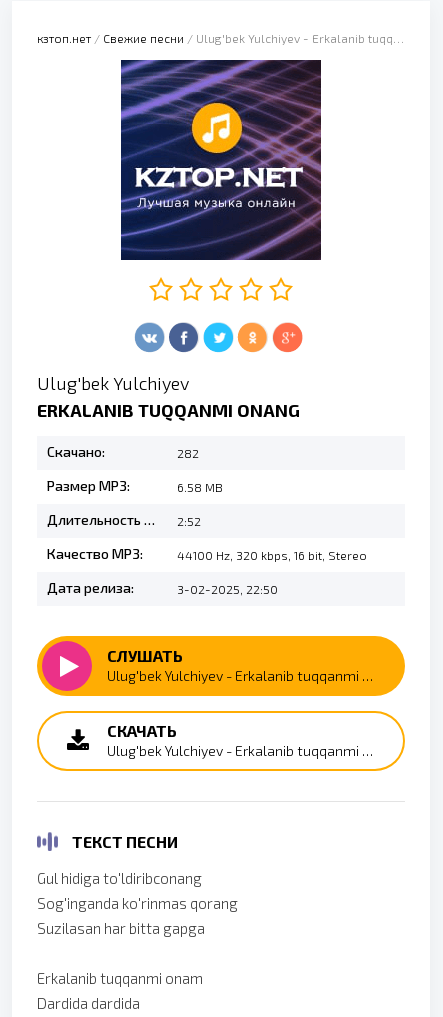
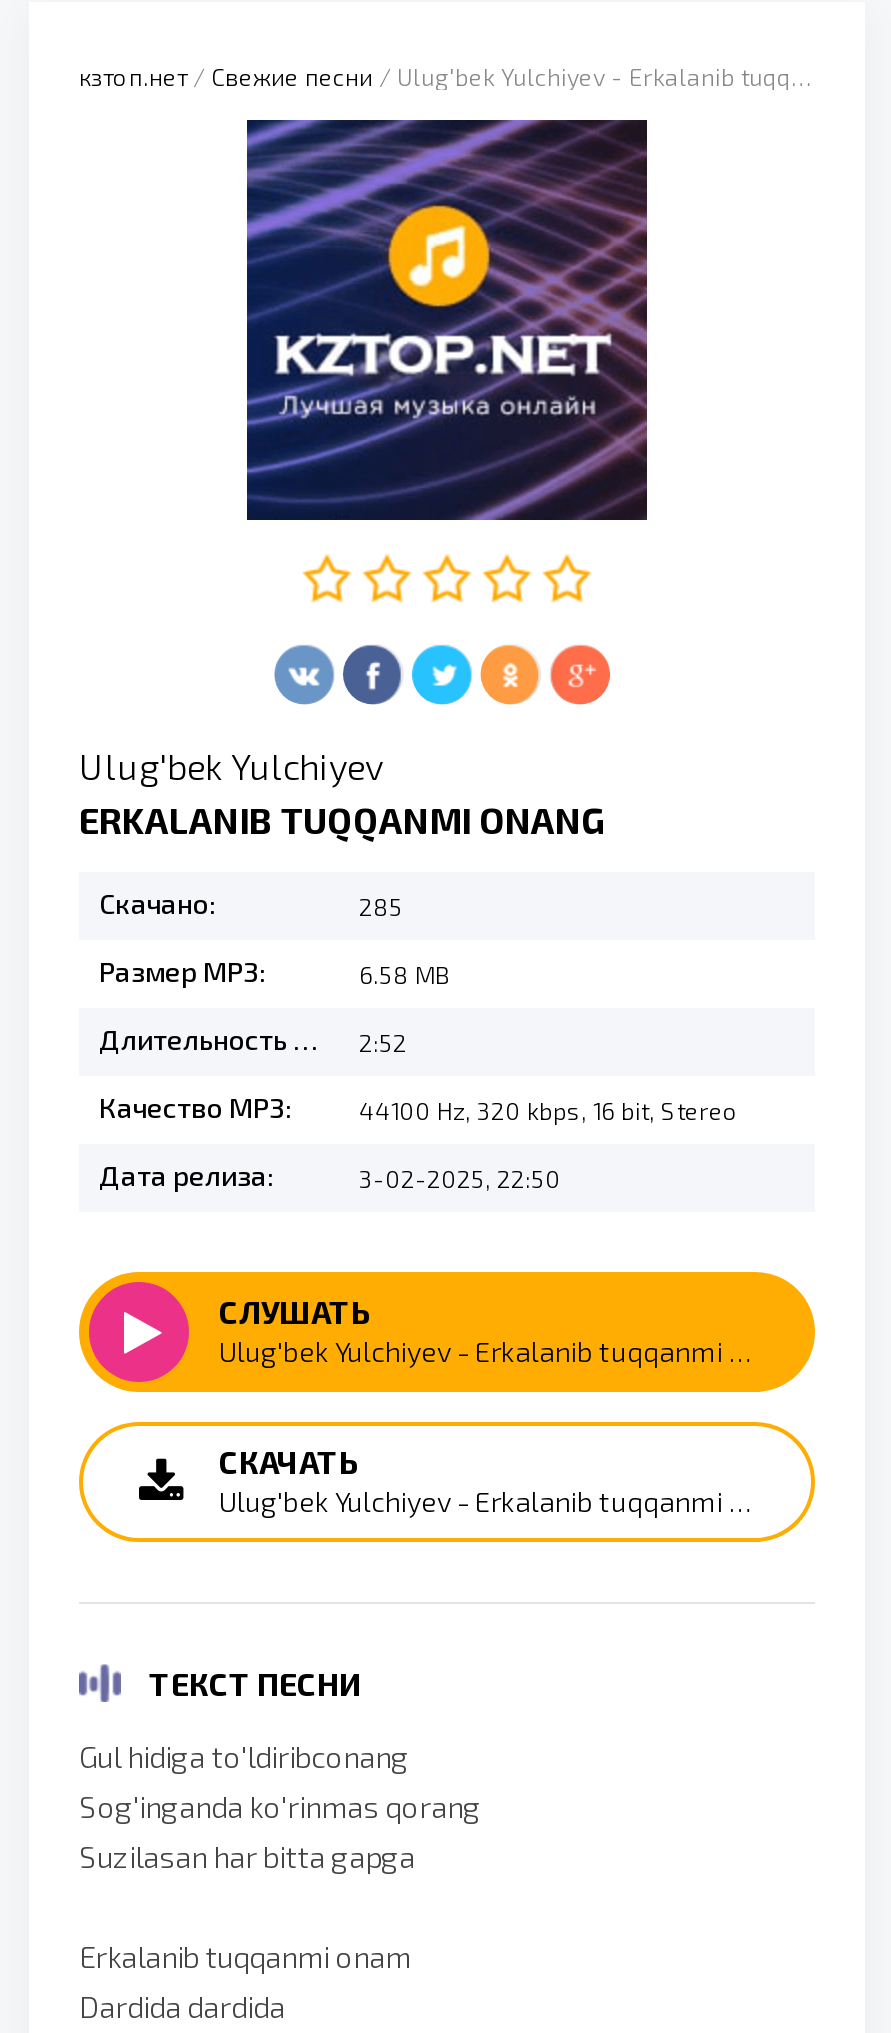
[177,446,199,460] 282 -> [359,892,403,920] 285

